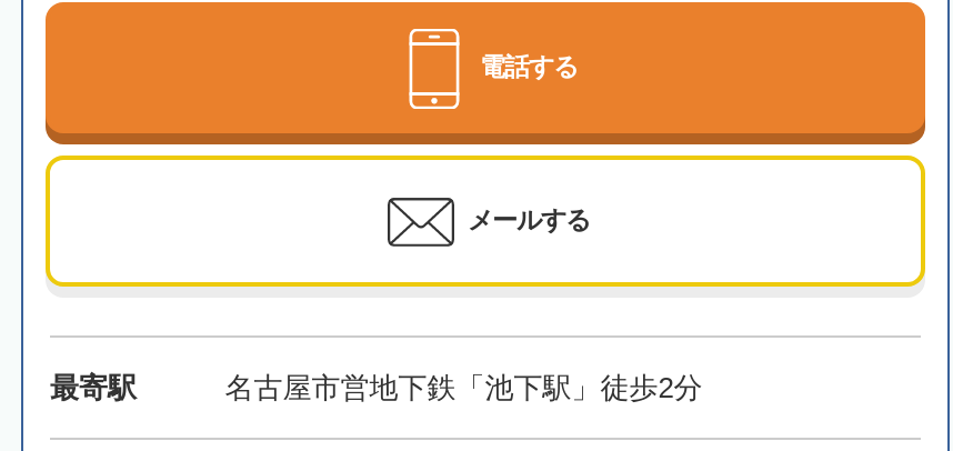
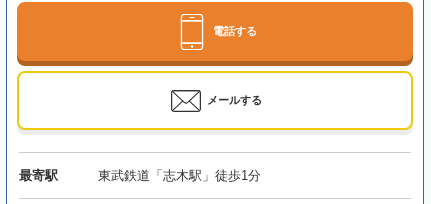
[225,370,702,404] 名古屋市営地下鉄「池下駅」徒歩2分 -> [98,168,261,183] 東武鉄道「志木駅」徒歩1分

